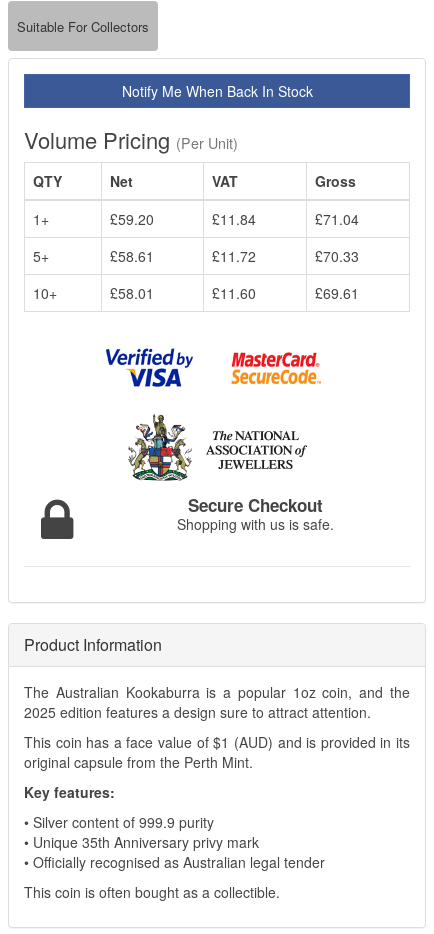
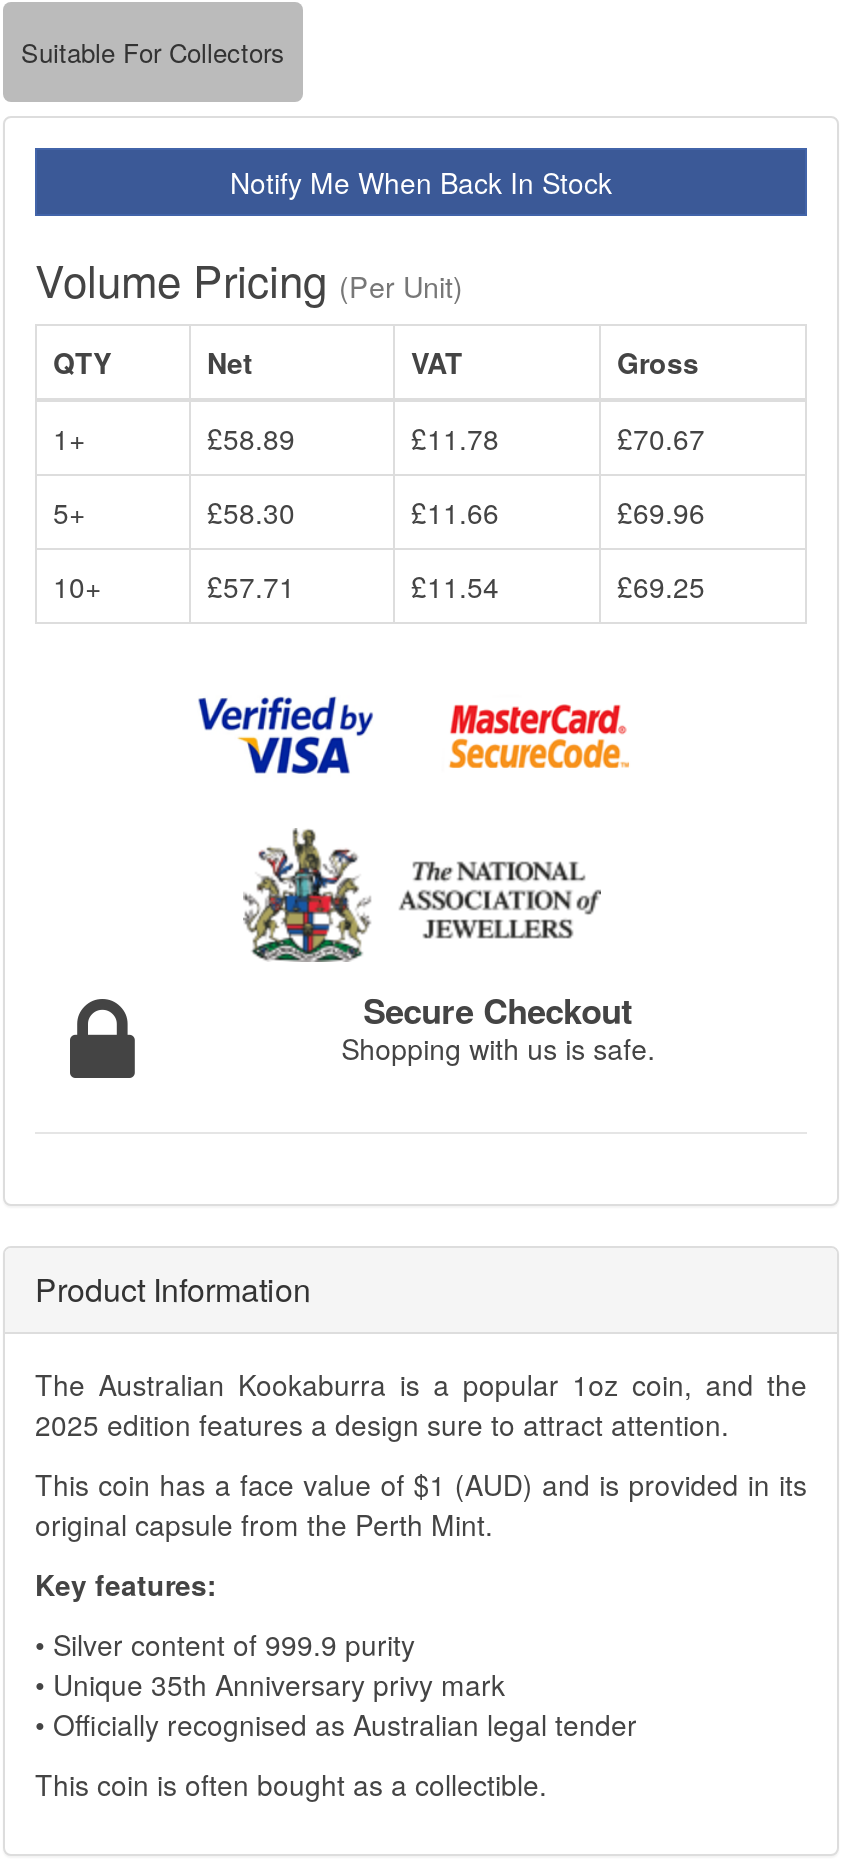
[110,208,154,228] £59.20 -> [207,417,295,457] £58.89
[212,208,256,228] £11.84 -> [411,417,499,457] £11.78
[315,208,359,228] £71.04 -> [617,417,705,457] £70.67
[110,245,154,265] £58.61 -> [207,491,295,531] £58.30
[212,245,256,265] £11.72 -> [411,491,499,531] £11.66
[315,245,359,265] £70.33 -> [617,491,705,531] £69.96
[110,282,154,302] £58.01 -> [207,565,295,605] £57.71
[212,282,256,302] £11.60 -> [411,565,499,605] £11.54
[315,282,359,302] £69.61 -> [617,565,705,605] £69.25

